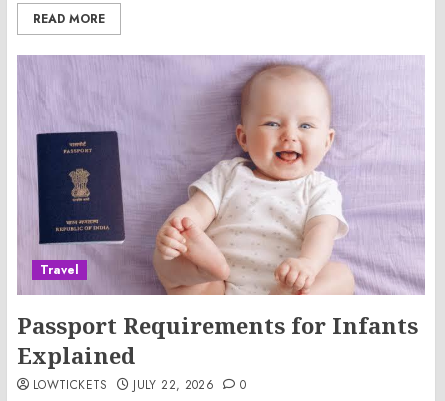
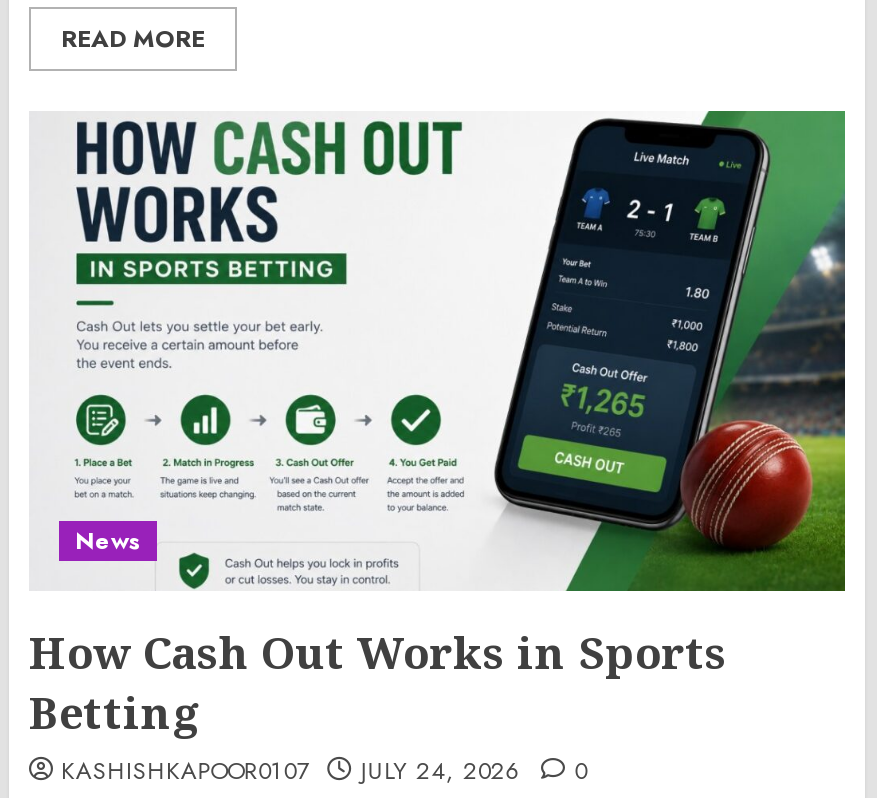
[17,55,425,296] [image] | Travel -> [31,109,847,593] [image] | News
[17,310,418,394] Passport Requirements for Infants | Explained | LOWTICKETS | JULY 22, 2026 -> [29,621,727,789] How Cash Out Works in Sports | Betting | KASHISHKAPOOR0107 | JULY 24, 2026

